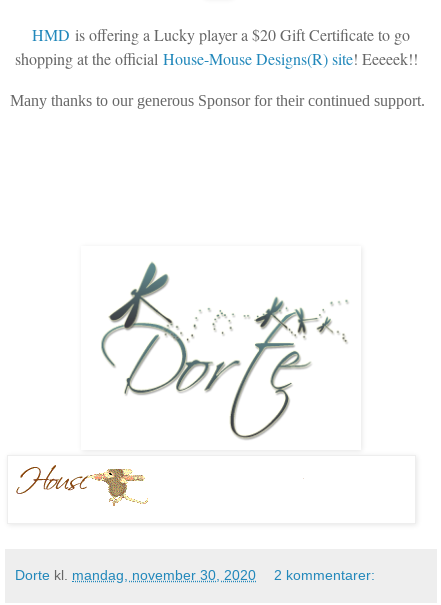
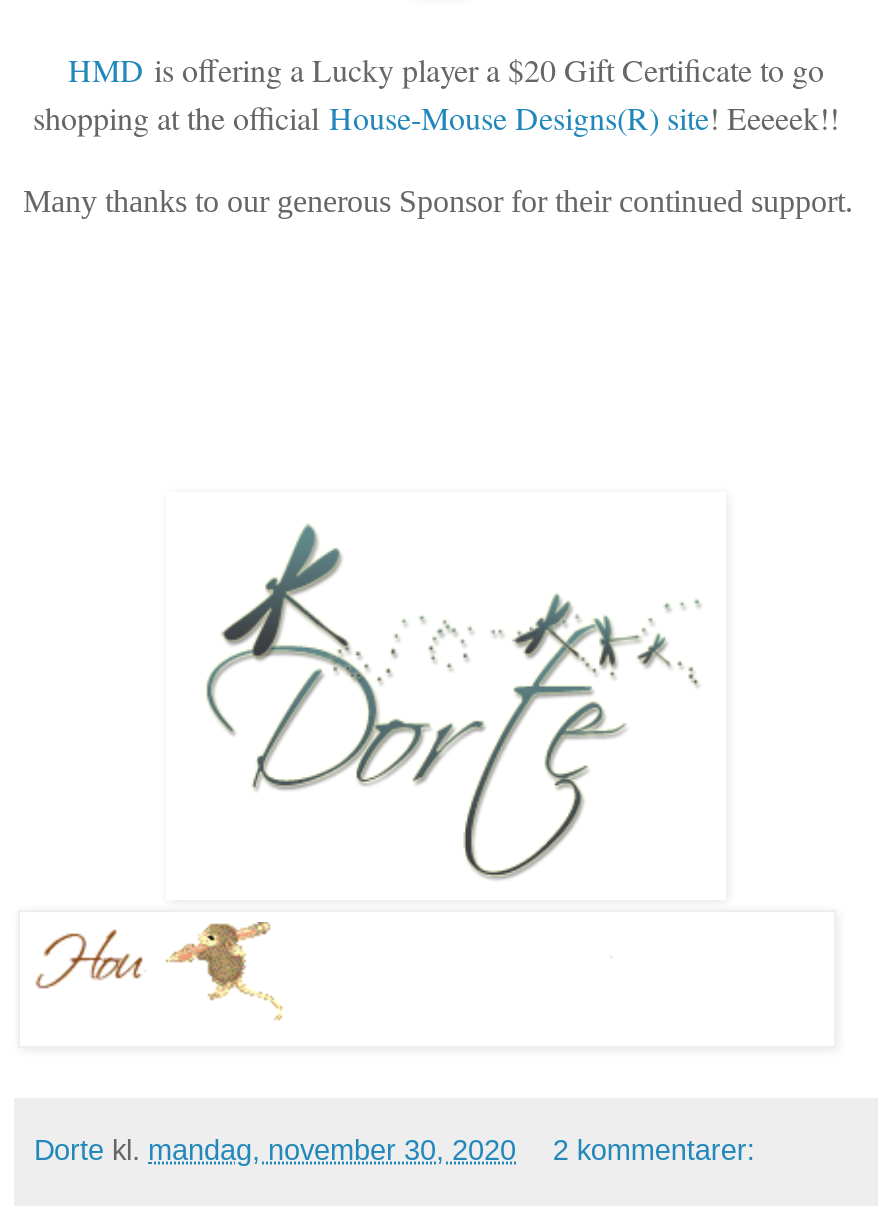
[68,461,149,510] [image] -> [140,920,300,1022] [image]

